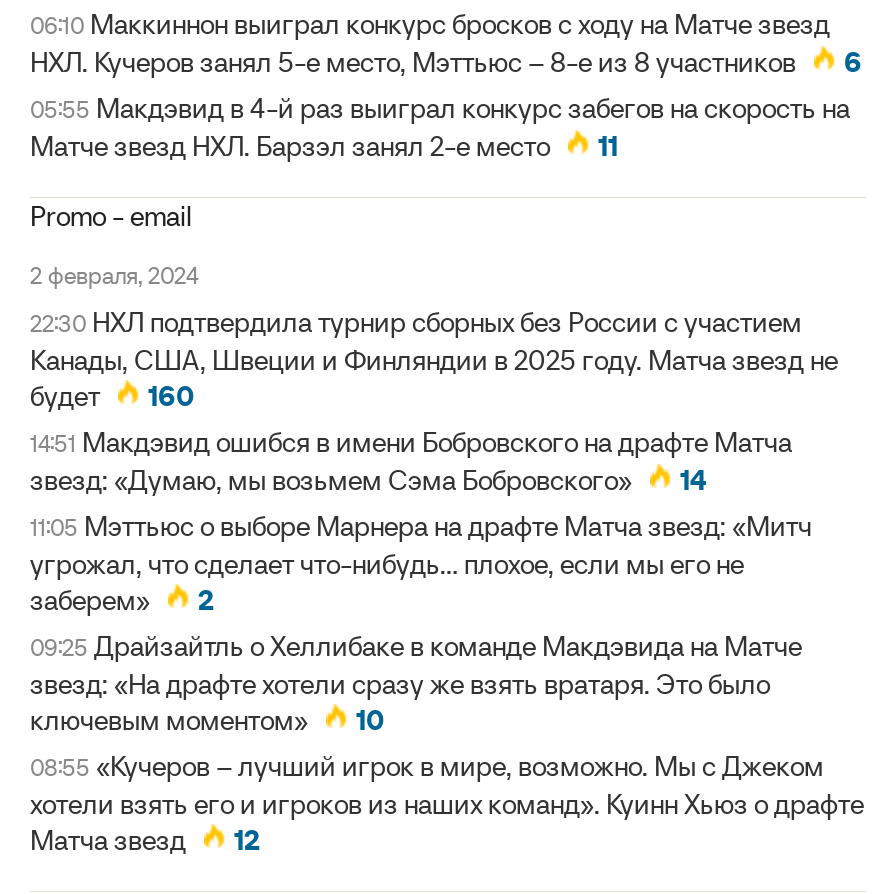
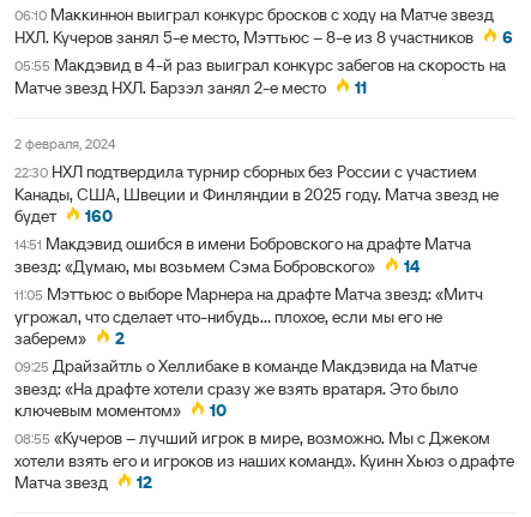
[30,198,192,234] Promo - email -> none

